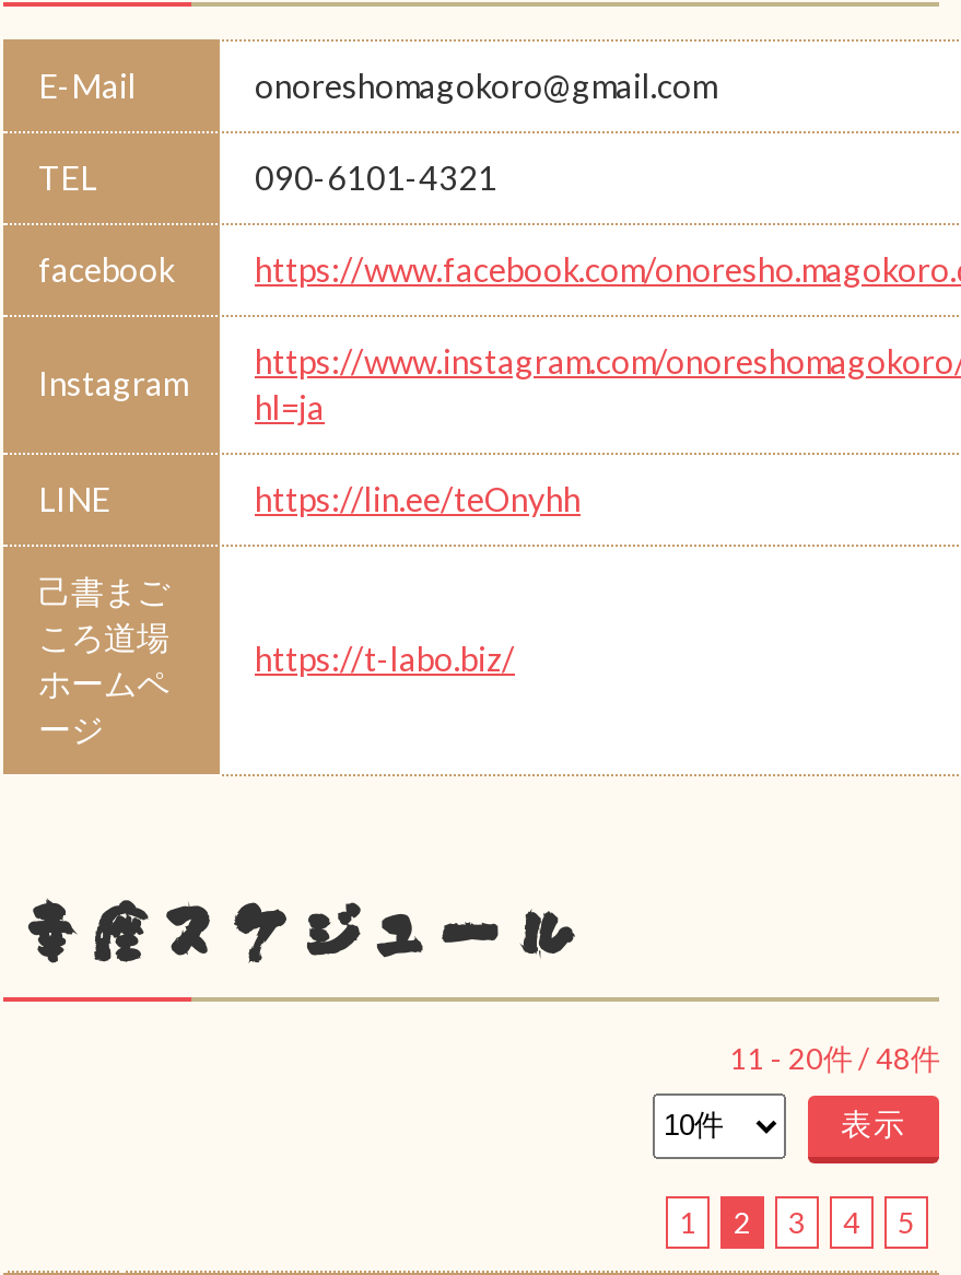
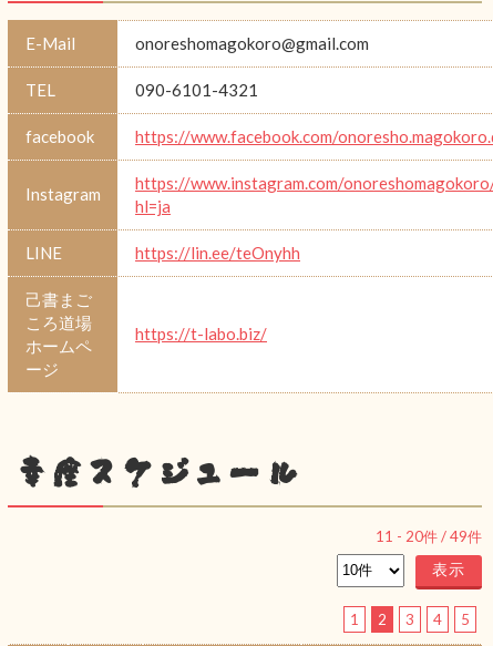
[729,1040,939,1075] 11 - 20件 / 48件 -> [376,527,482,545] 11 - 20件 / 49件

